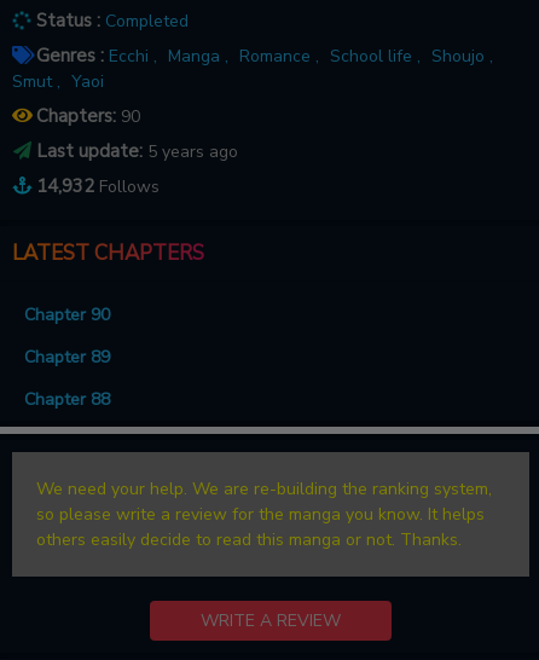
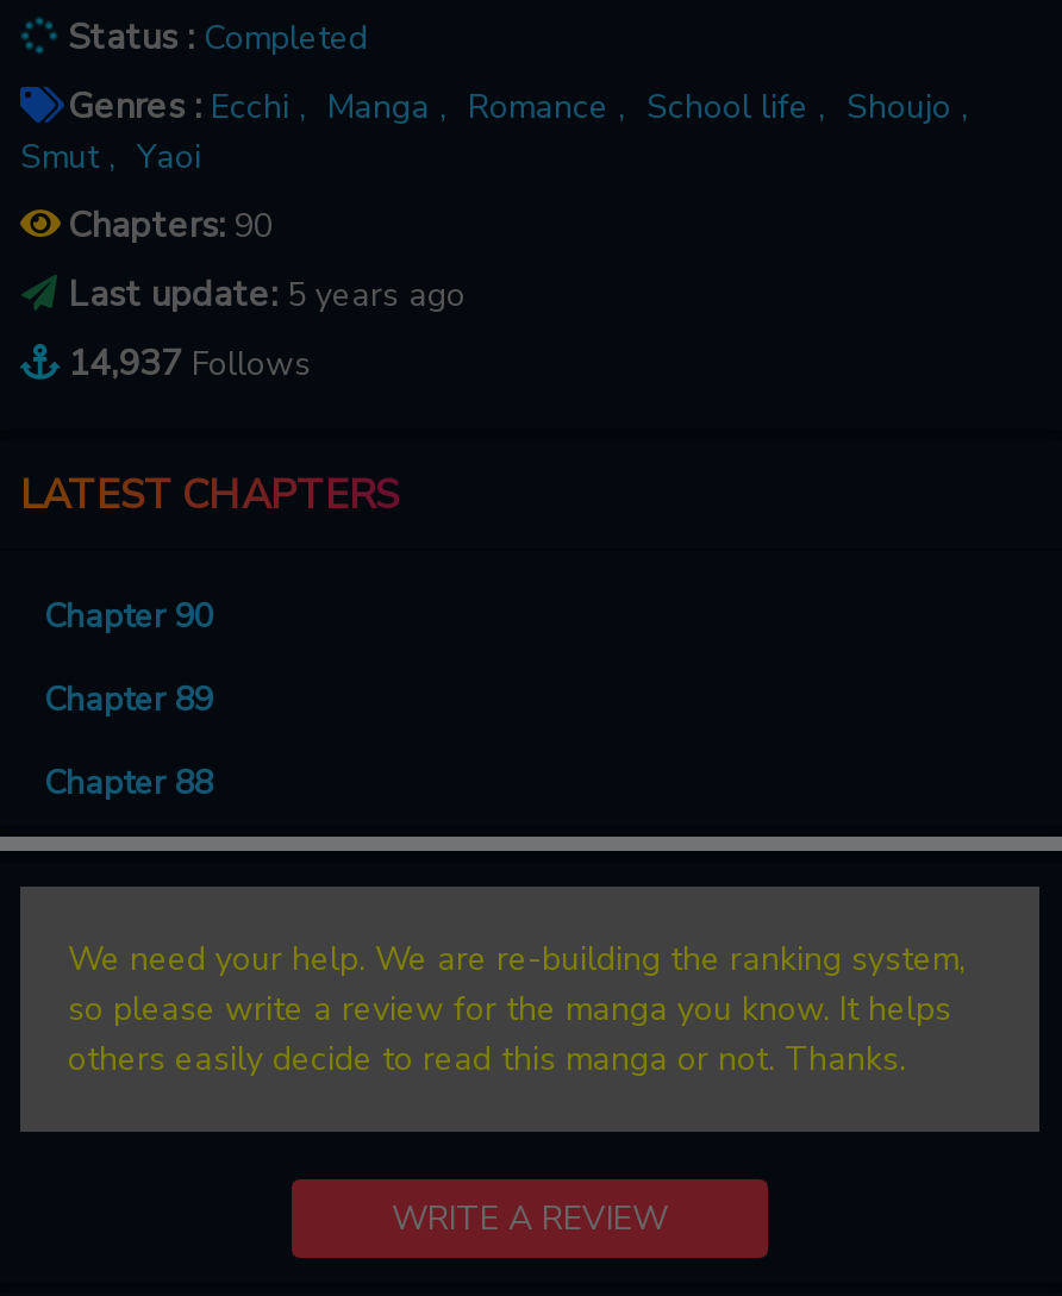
[31,173,160,198] 14,932 Follows -> [58,338,311,386] 14,937 Follows

